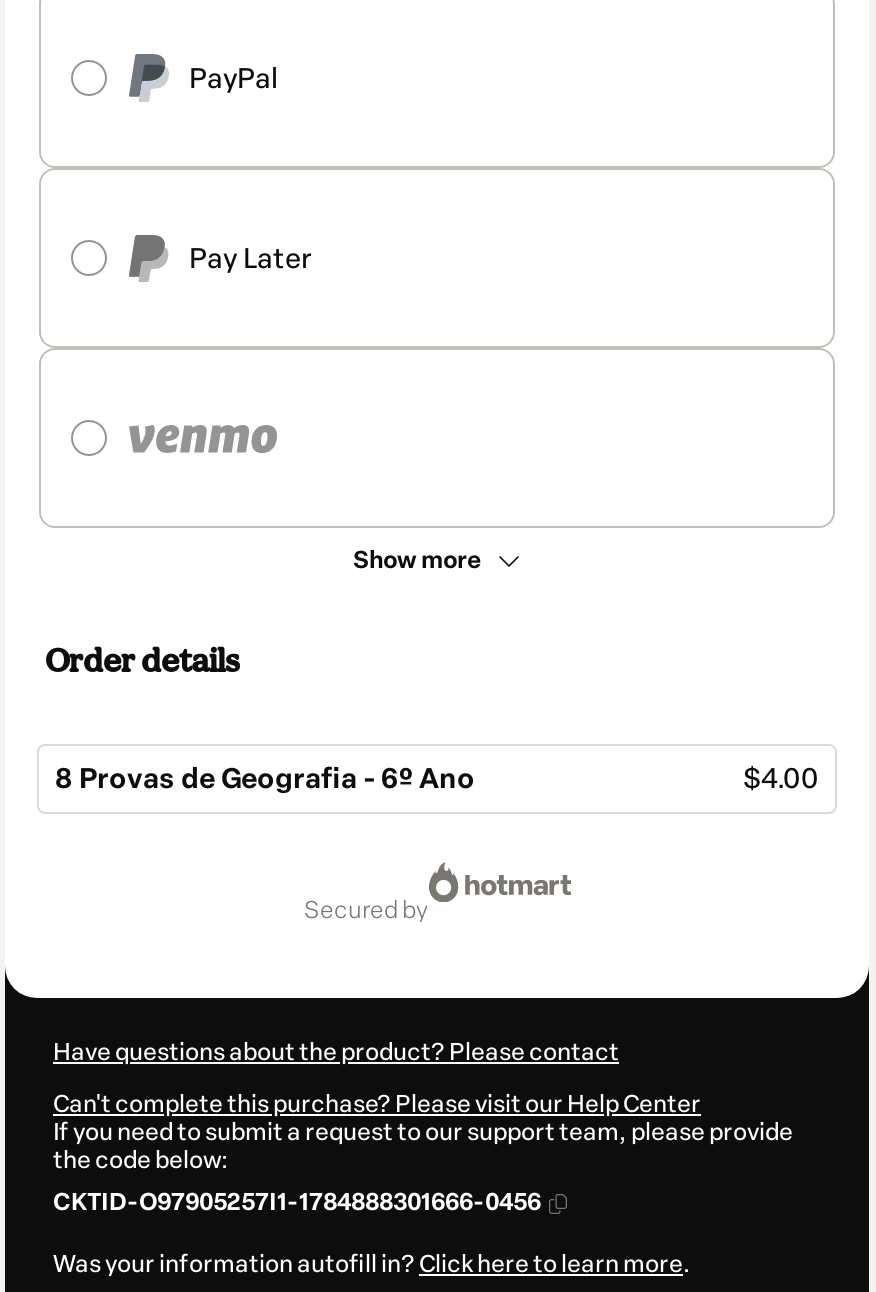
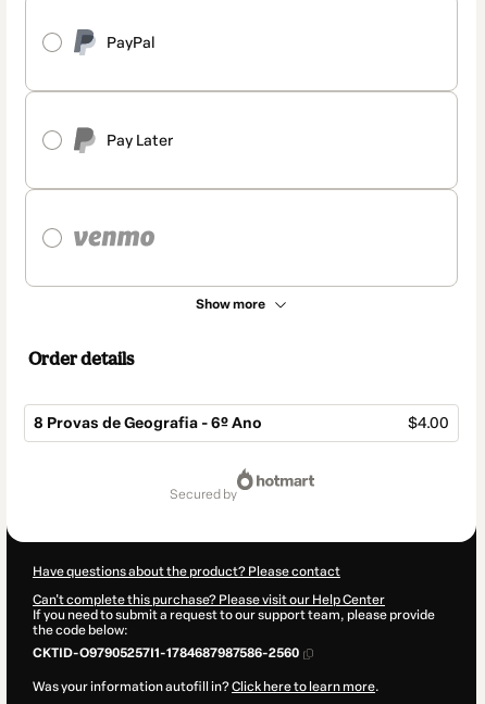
[53,1189,541,1217] CKTID-O97905257I1-1784888301666-0456 -> [33,646,299,661] CKTID-O97905257I1-1784687987586-2560

